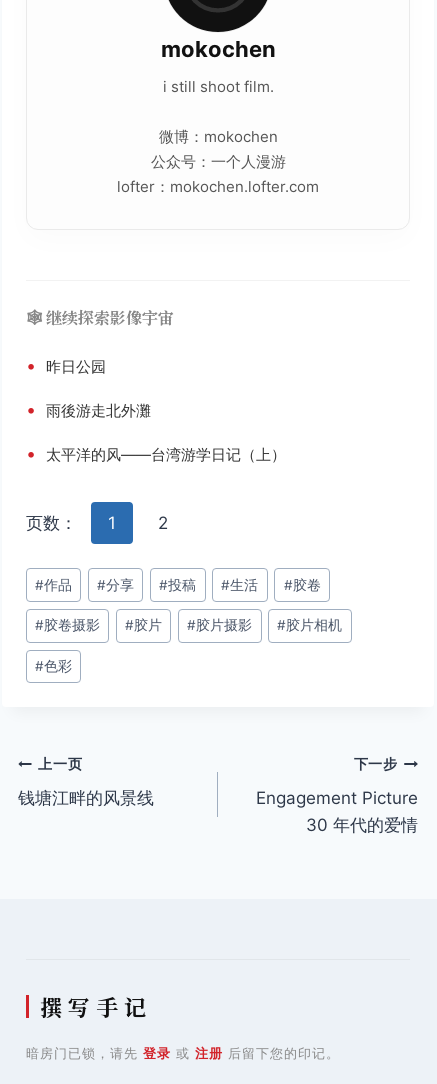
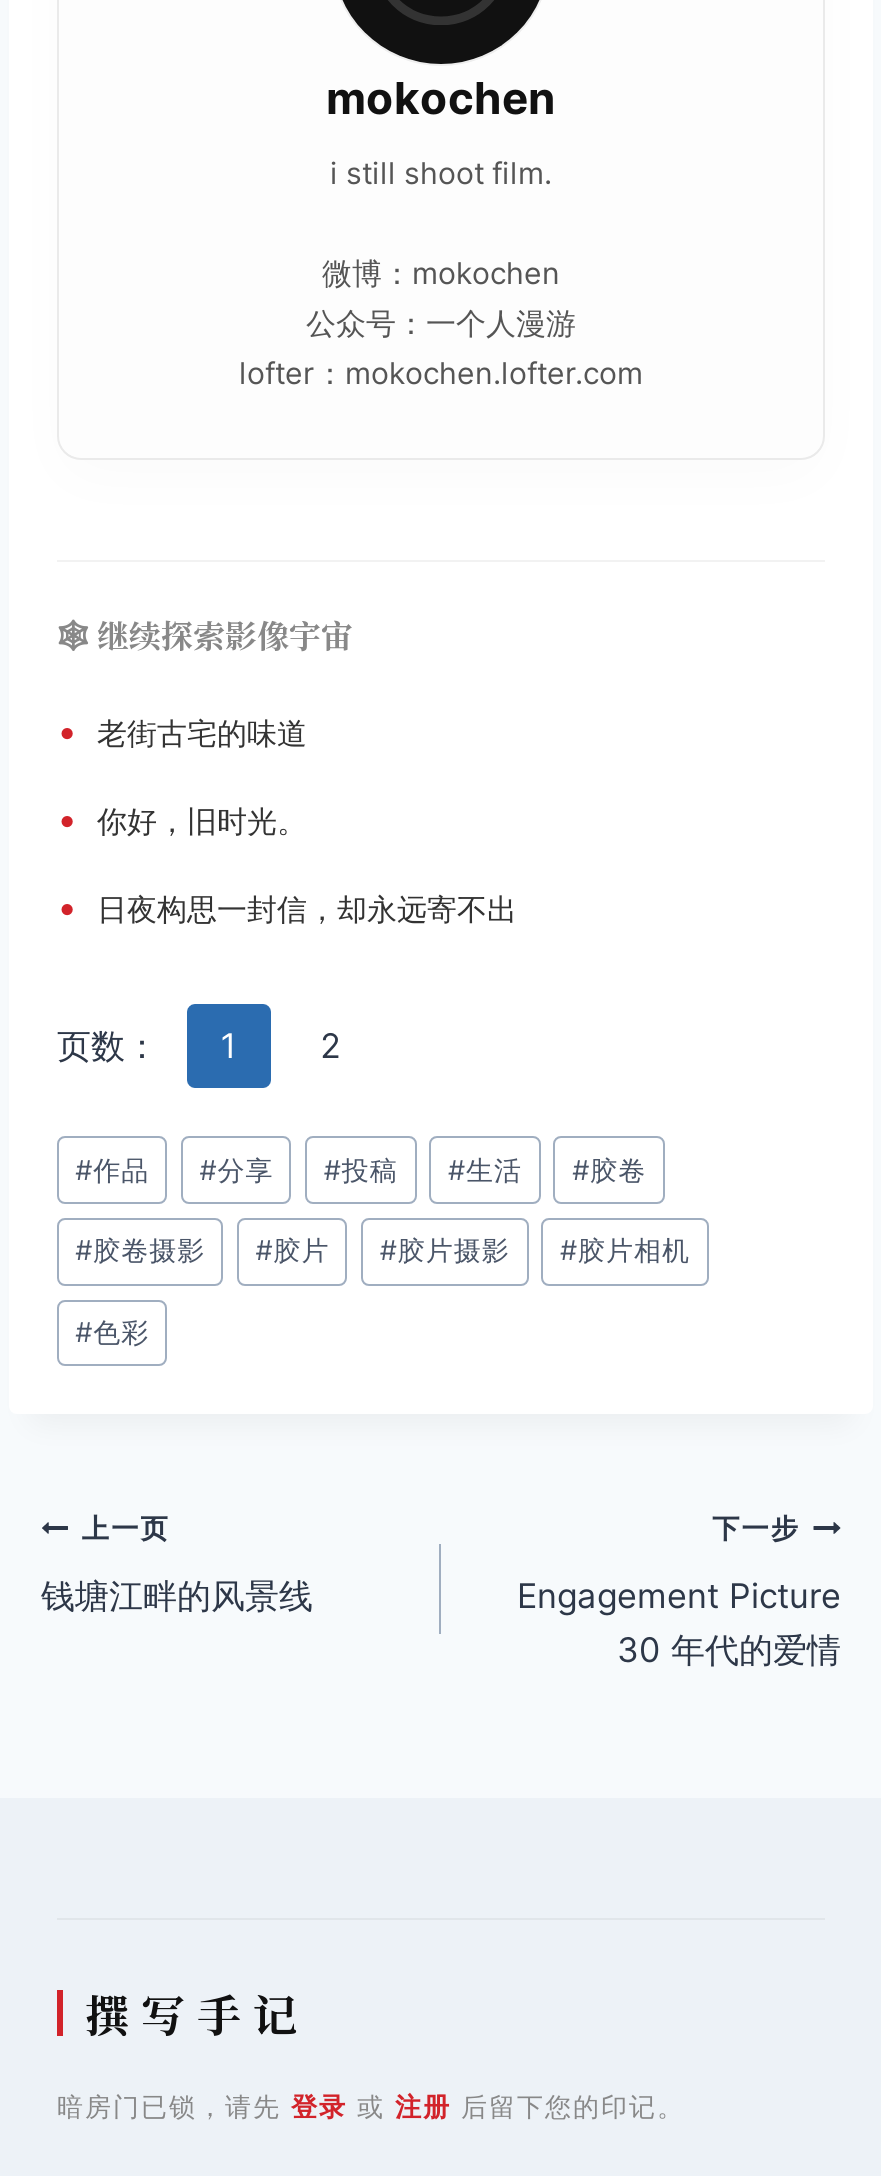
[26,355,106,376] • 昨日公园 -> [57,711,307,753] • 老街古宅的味道
[26,399,151,420] • 雨後游走北外灘 -> [57,799,307,841] • 你好，旧时光。
[26,443,286,464] • 太平洋的风——台湾游学日记（上） -> [57,887,517,929] • 日夜构思一封信，却永远寄不出

